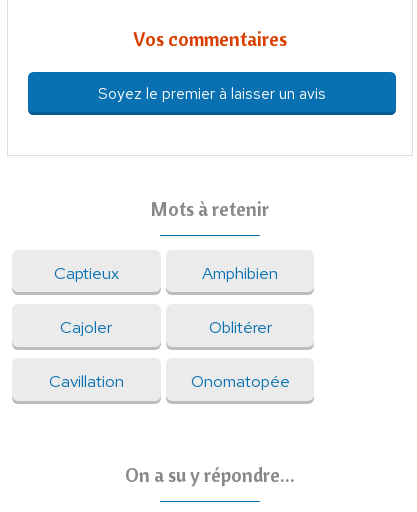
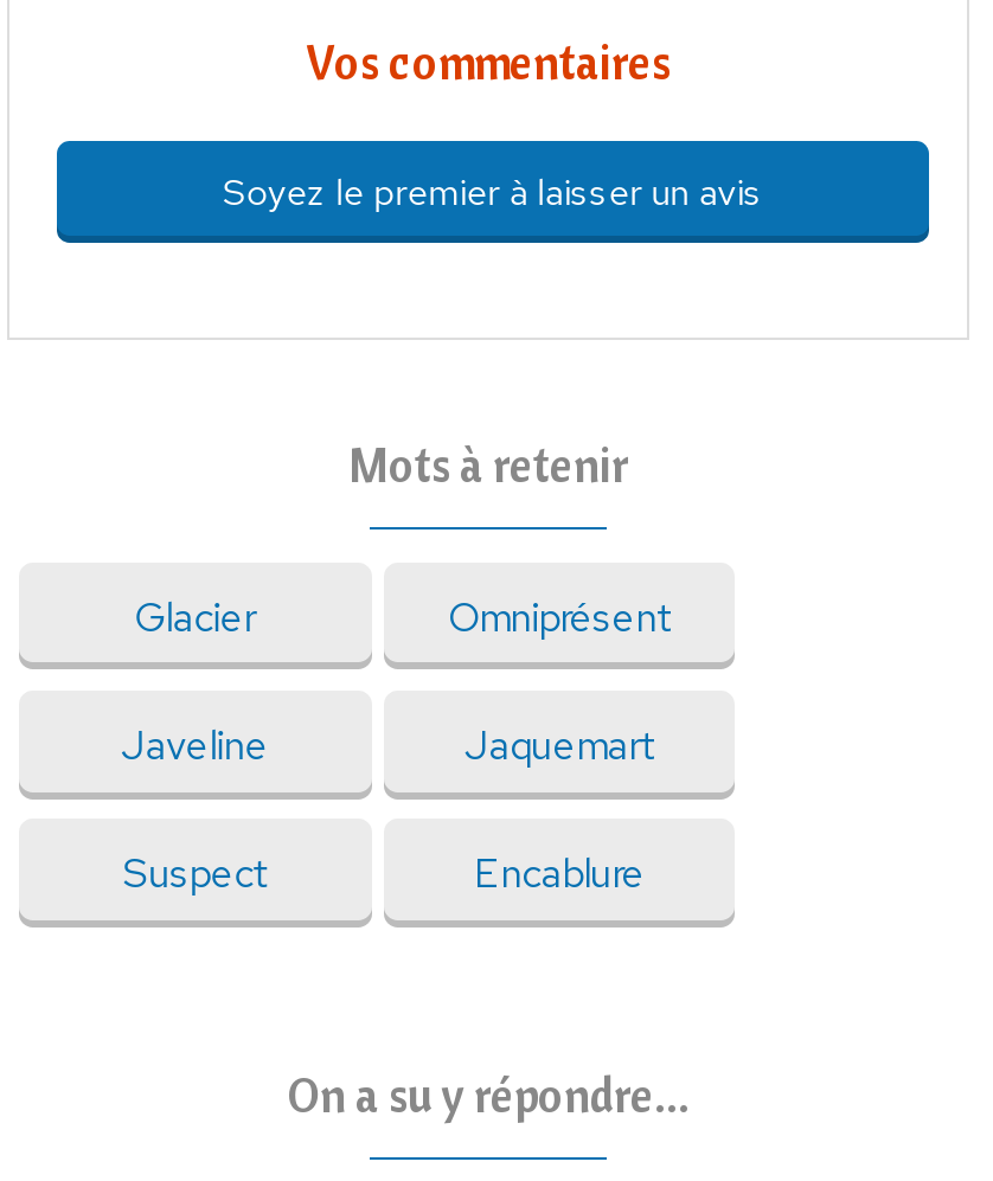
[54,261,278,283] Captieux | Amphibien -> [134,590,671,642] Glacier | Omniprésent
[60,316,271,338] Cajoler | Oblitérer -> [121,719,654,771] Javeline | Jaquemart
[49,370,289,392] Cavillation | Onomatopée -> [123,847,645,899] Suspect | Encablure

